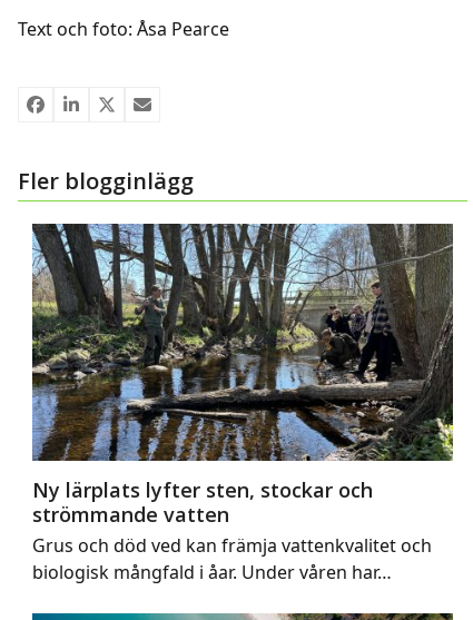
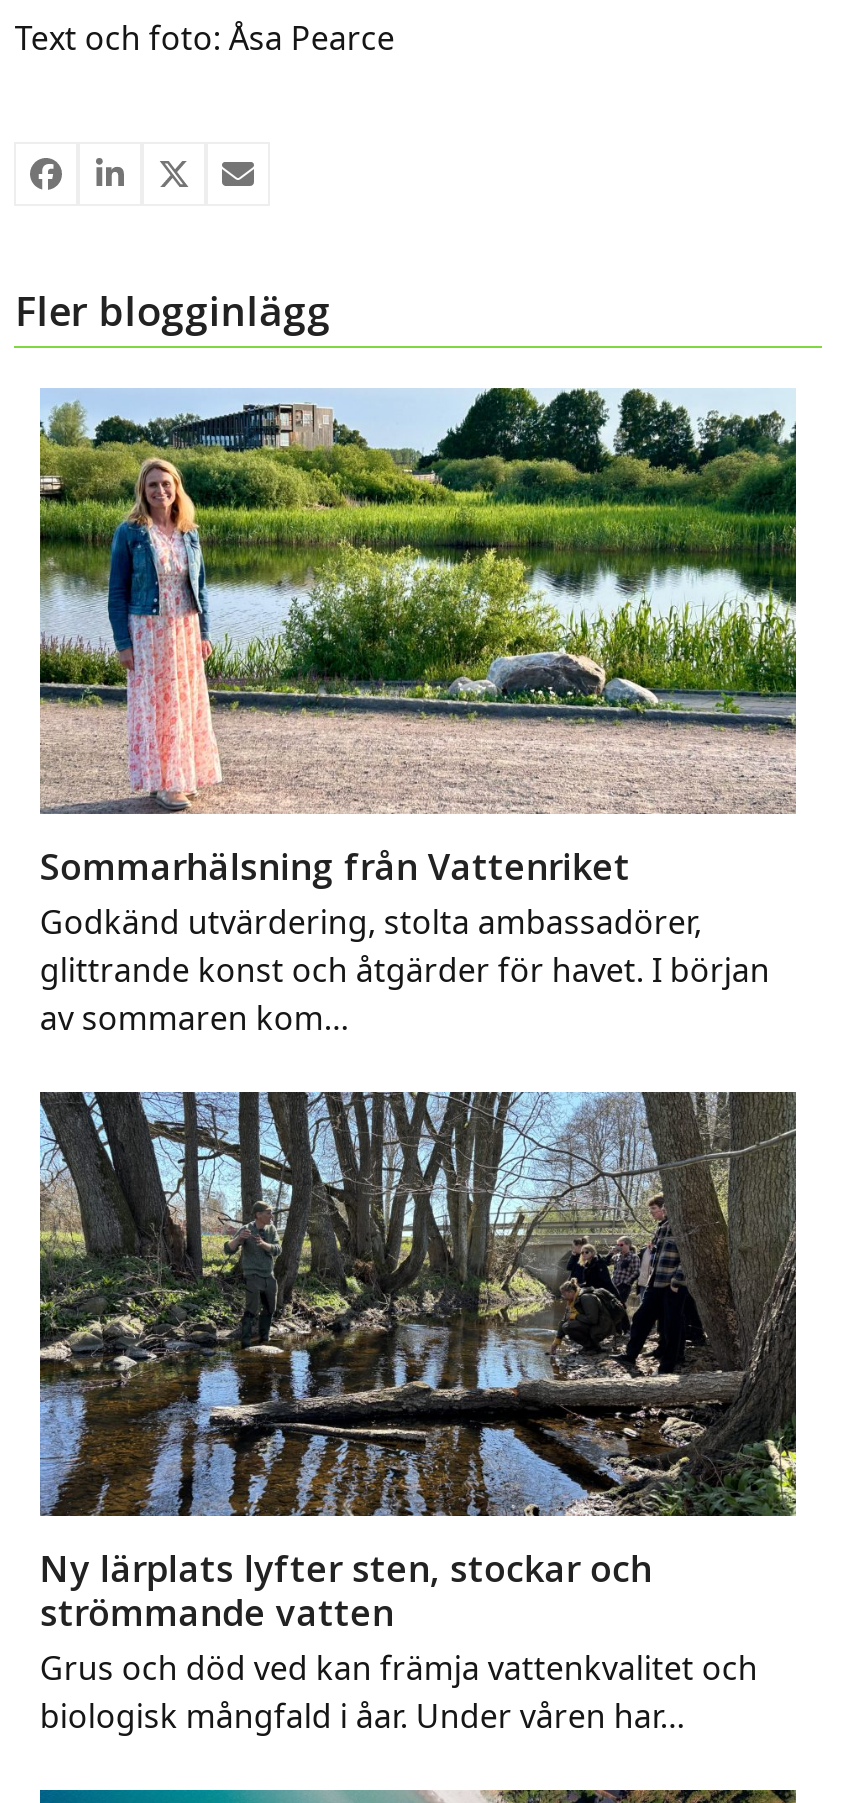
none -> [38,386,798,1039] [image] | Sommarhälsning från Vattenriket | Godkänd utvärdering, stolta ambassadörer, | glittrande konst och åtgärder för havet. I början | av sommaren kom…

